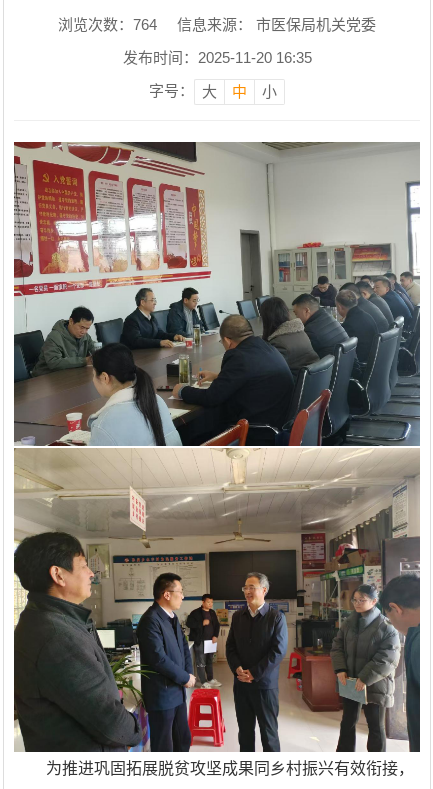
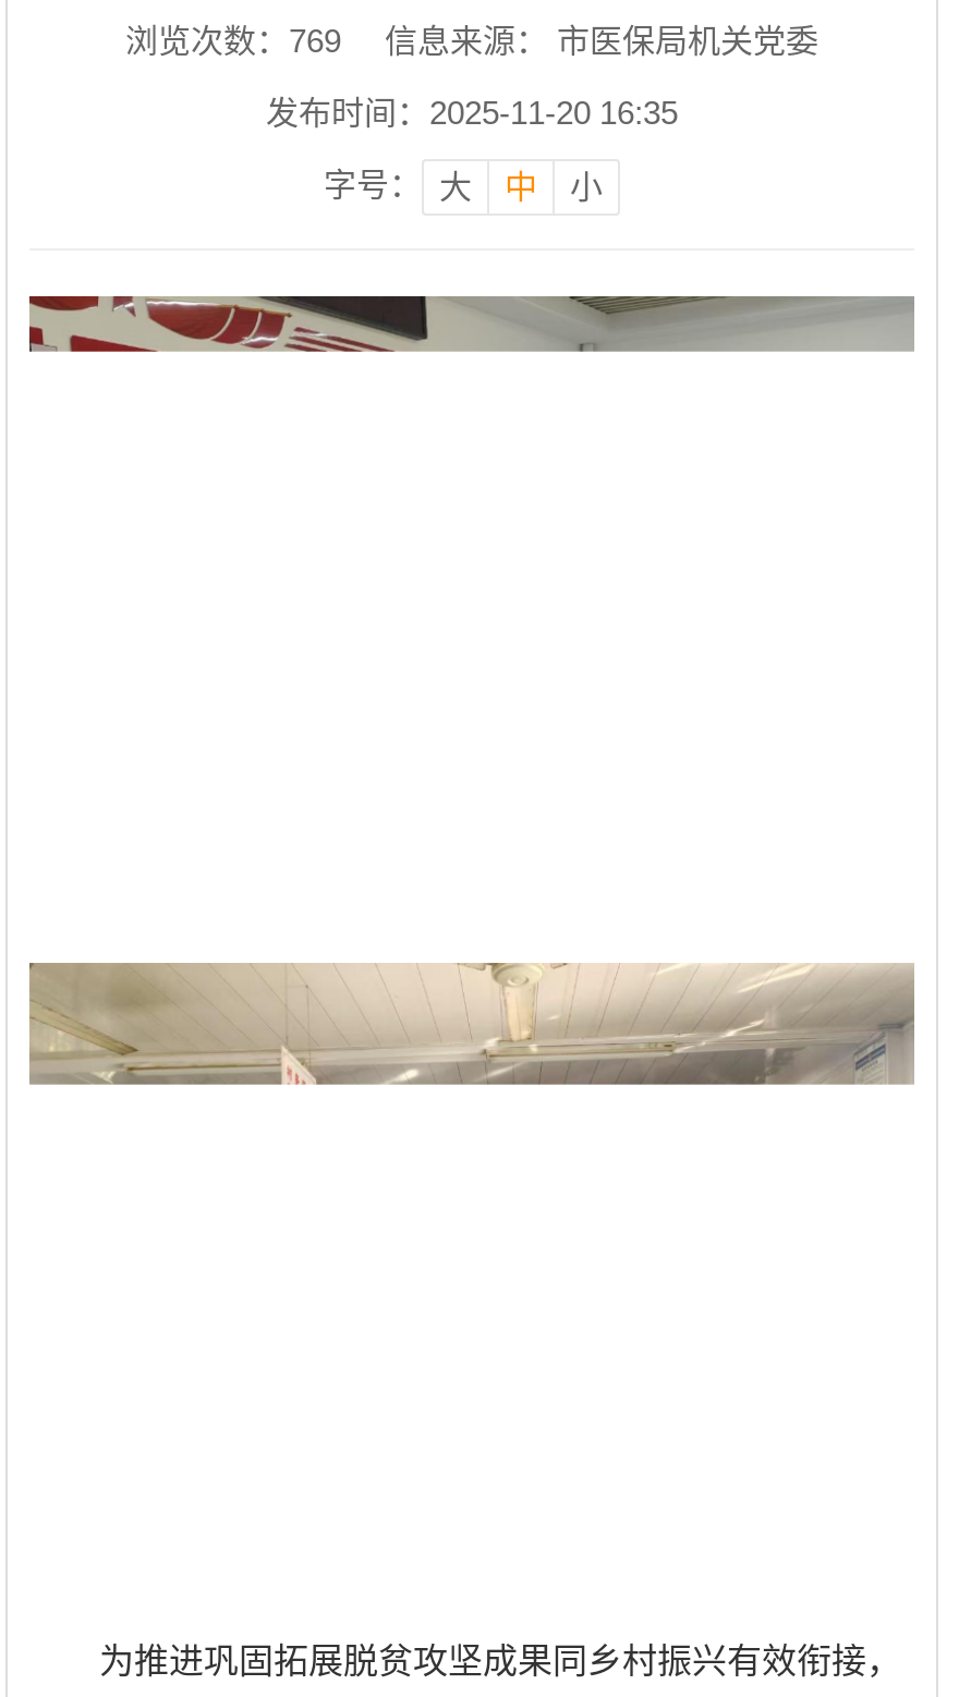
[58,16,376,33] 浏览次数：764 信息来源： 市医保局机关党委 -> [125,22,818,59] 浏览次数：769 信息来源： 市医保局机关党委
[13,166,421,447] [image] -> none
[13,503,421,753] [image] -> none

